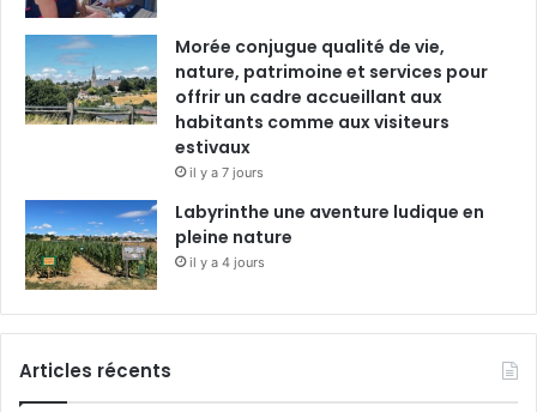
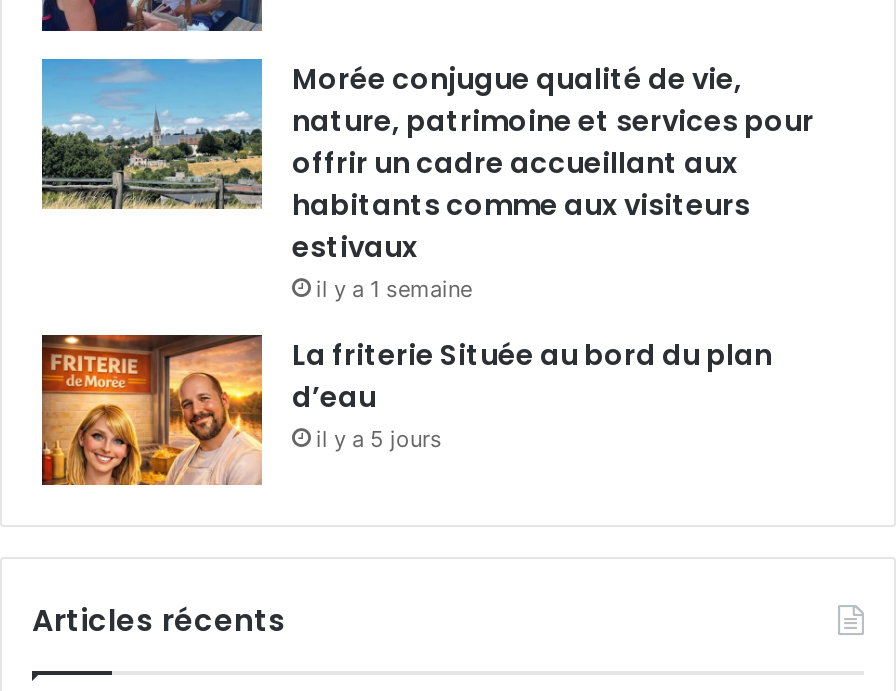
[189,165,264,181] il y a 7 jours -> [316,275,472,303] il y a 1 semaine
[24,199,484,291] [image] | Labyrinthe une aventure ludique en | pleine nature | il y a 4 jours -> [40,334,772,488] [image] | La friterie Située au bord du plan | d’eau | il y a 5 jours

